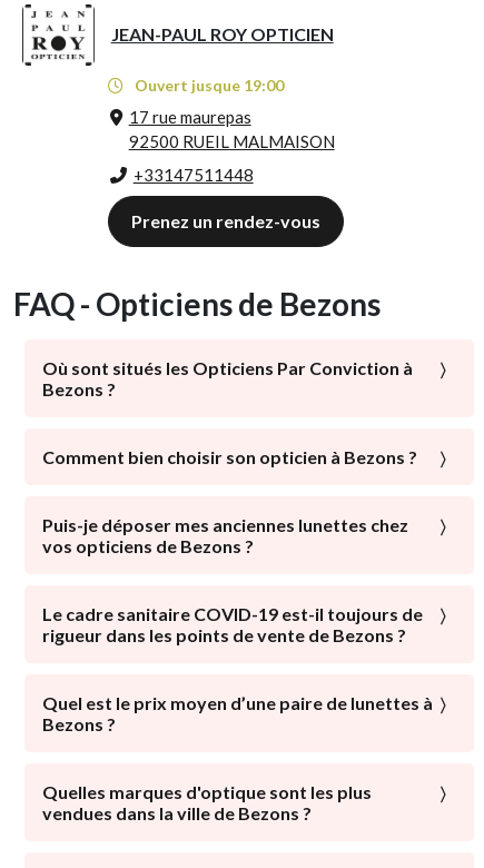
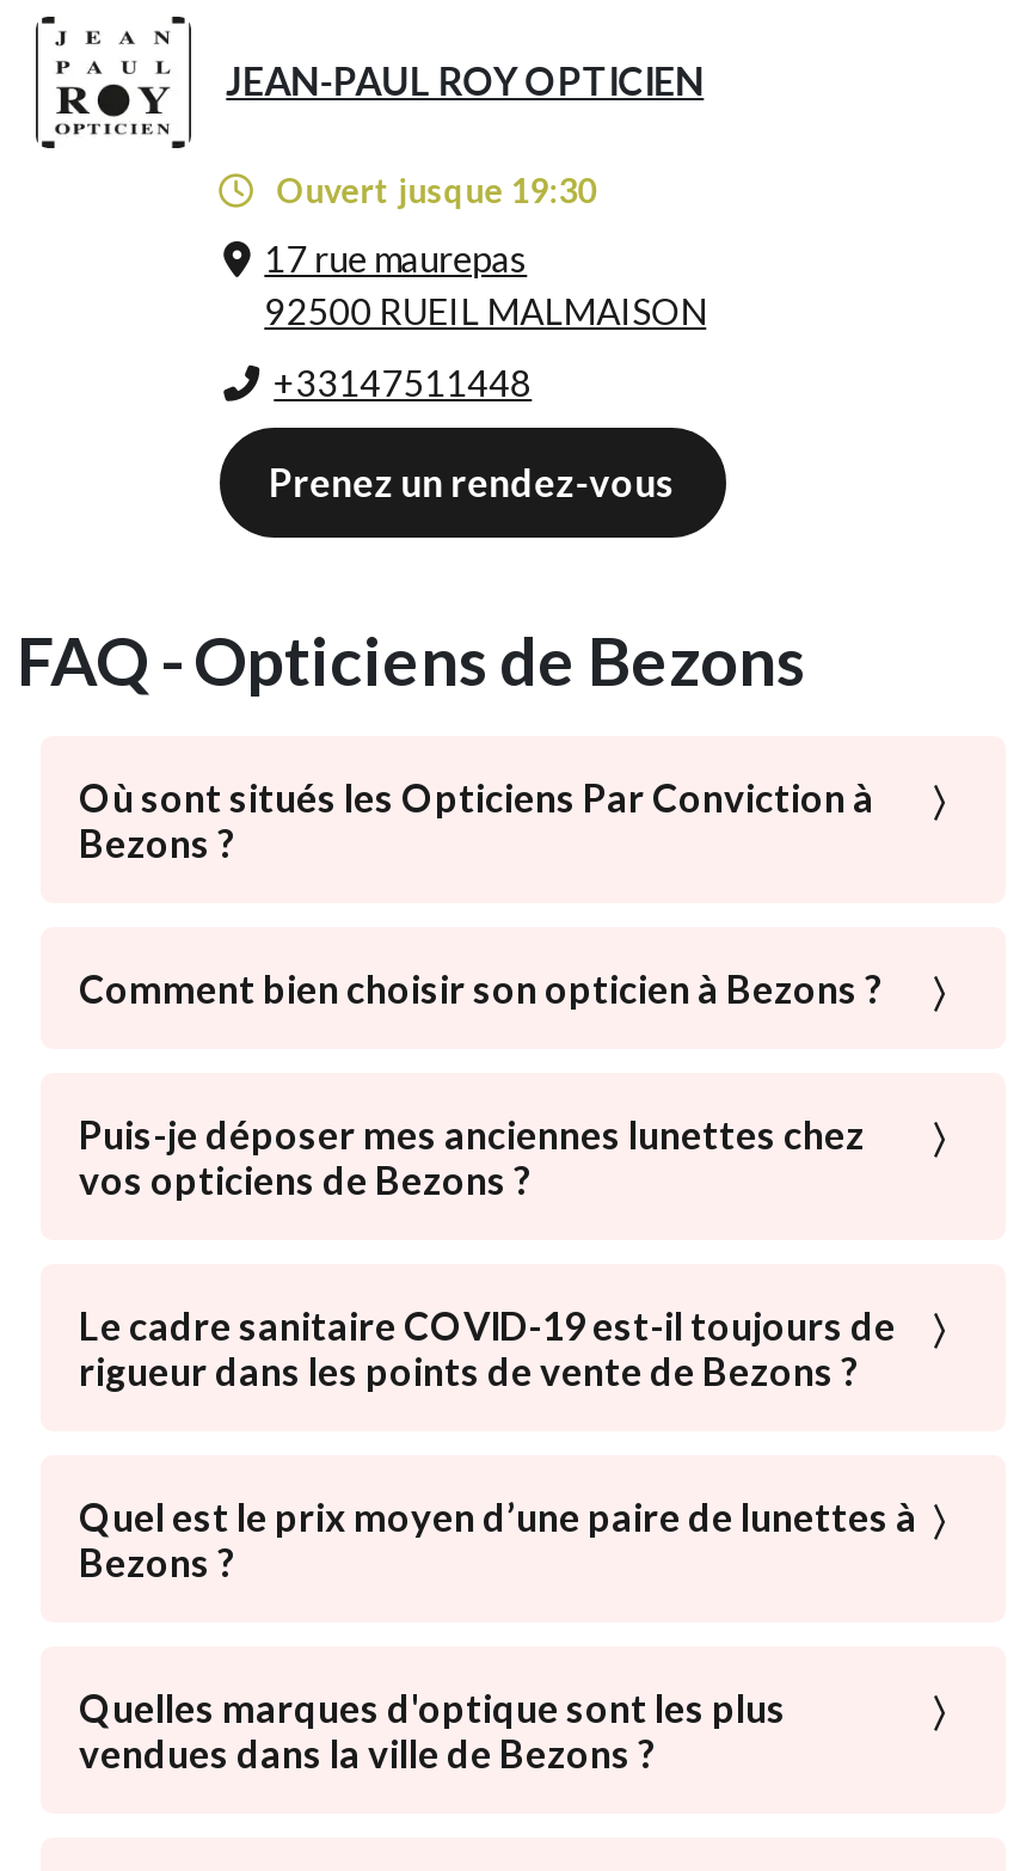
[131,76,283,95] Ouvert jusque 19:00 -> [269,170,596,211] Ouvert jusque 19:30

